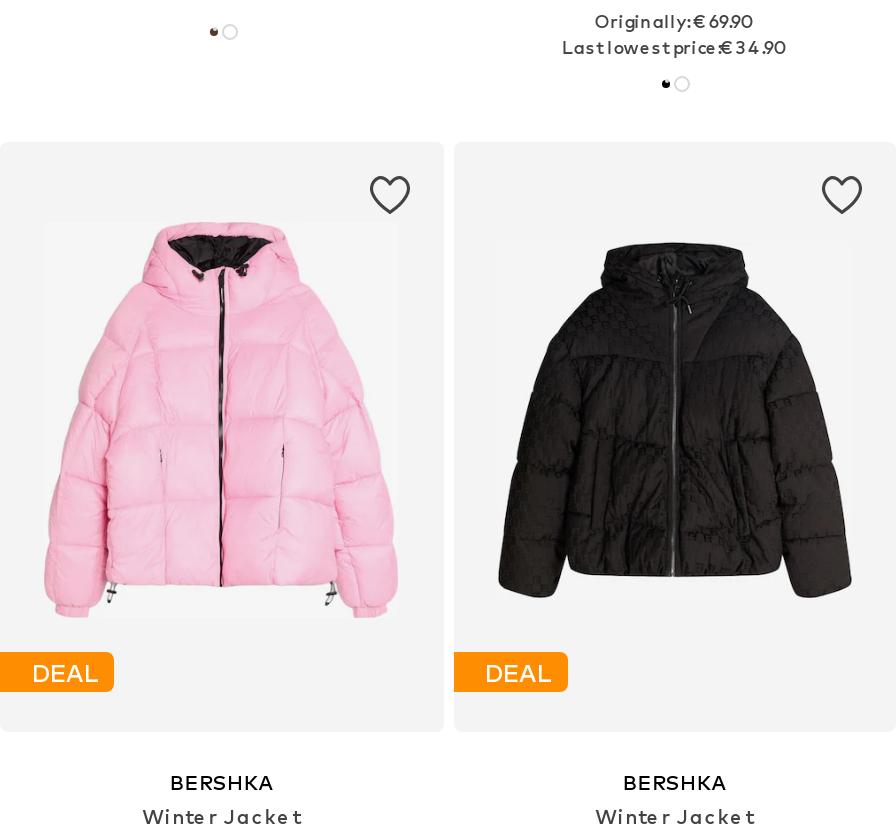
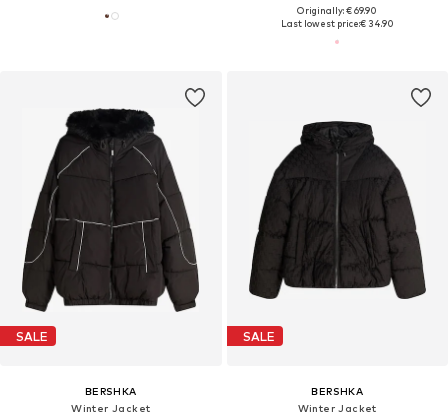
[32,218,398,688] [image] | DEAL -> [16,107,200,344] [image] | SALE
[485,658,551,688] DEAL -> [242,329,274,344] SALE

